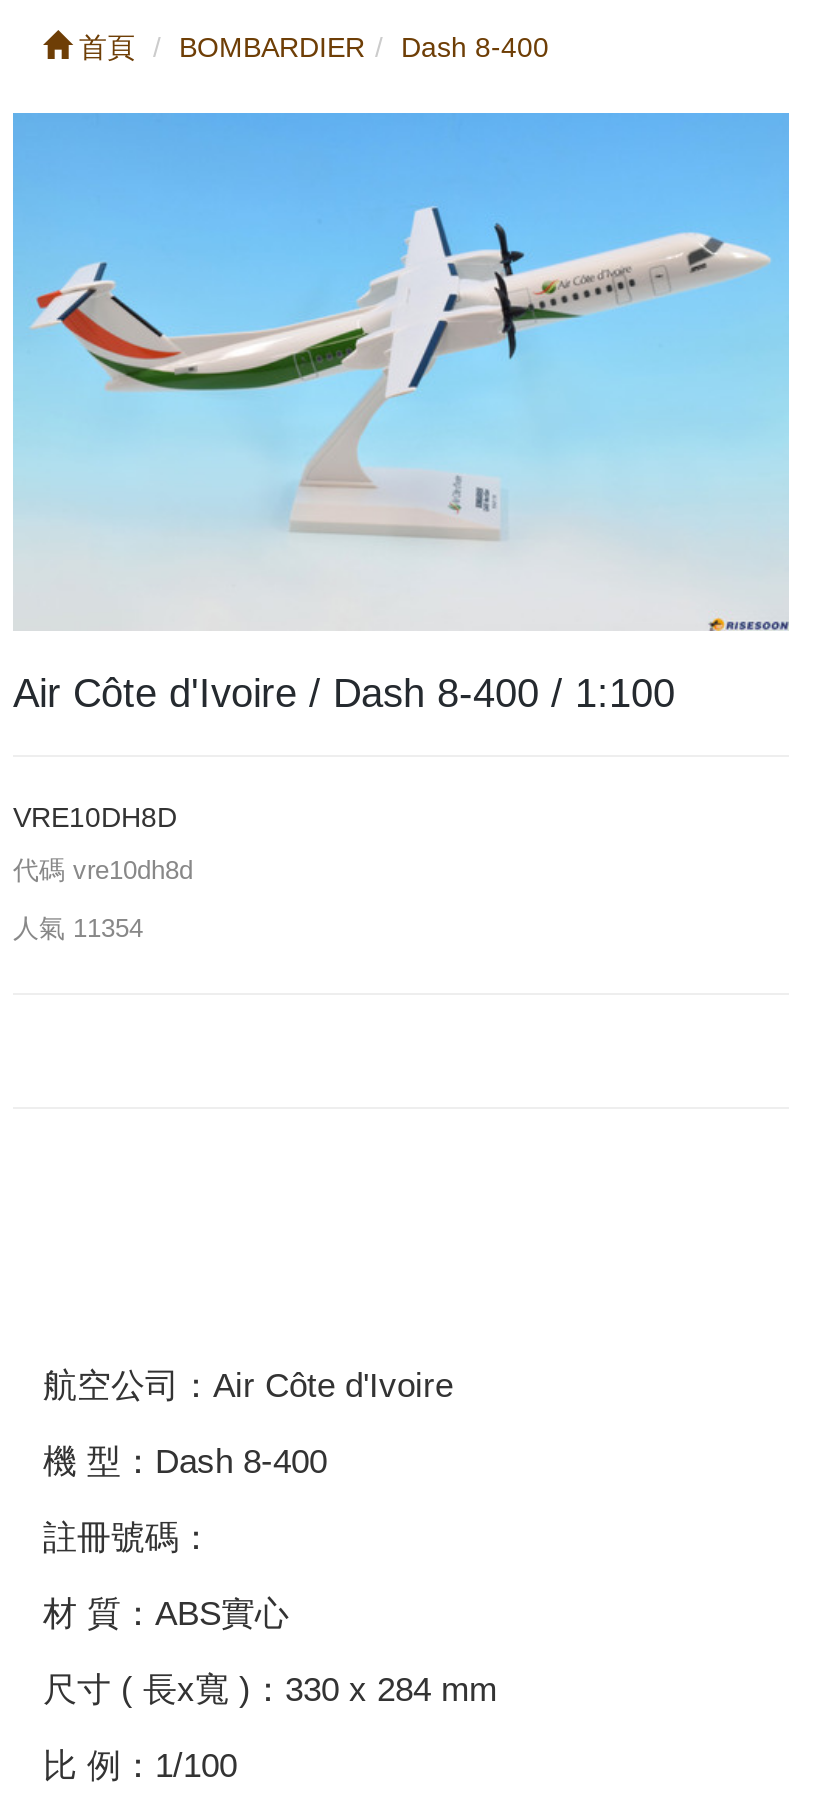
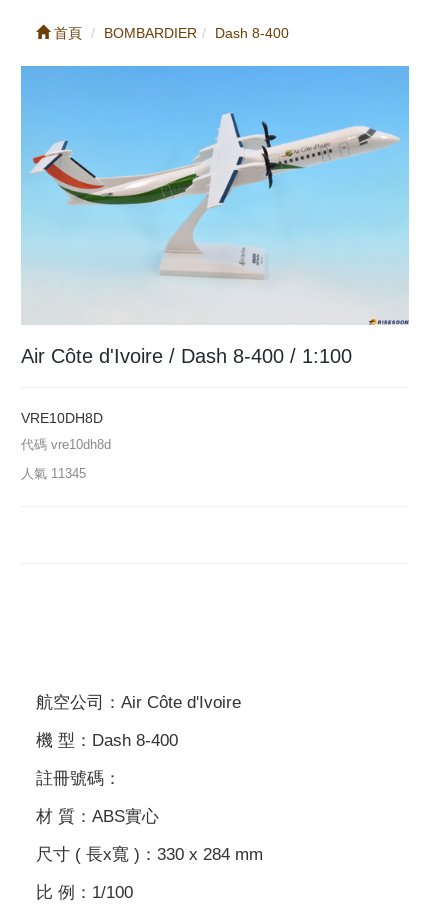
[13,913,143,943] 人氣11354 -> [21,466,86,481] 人氣11345

